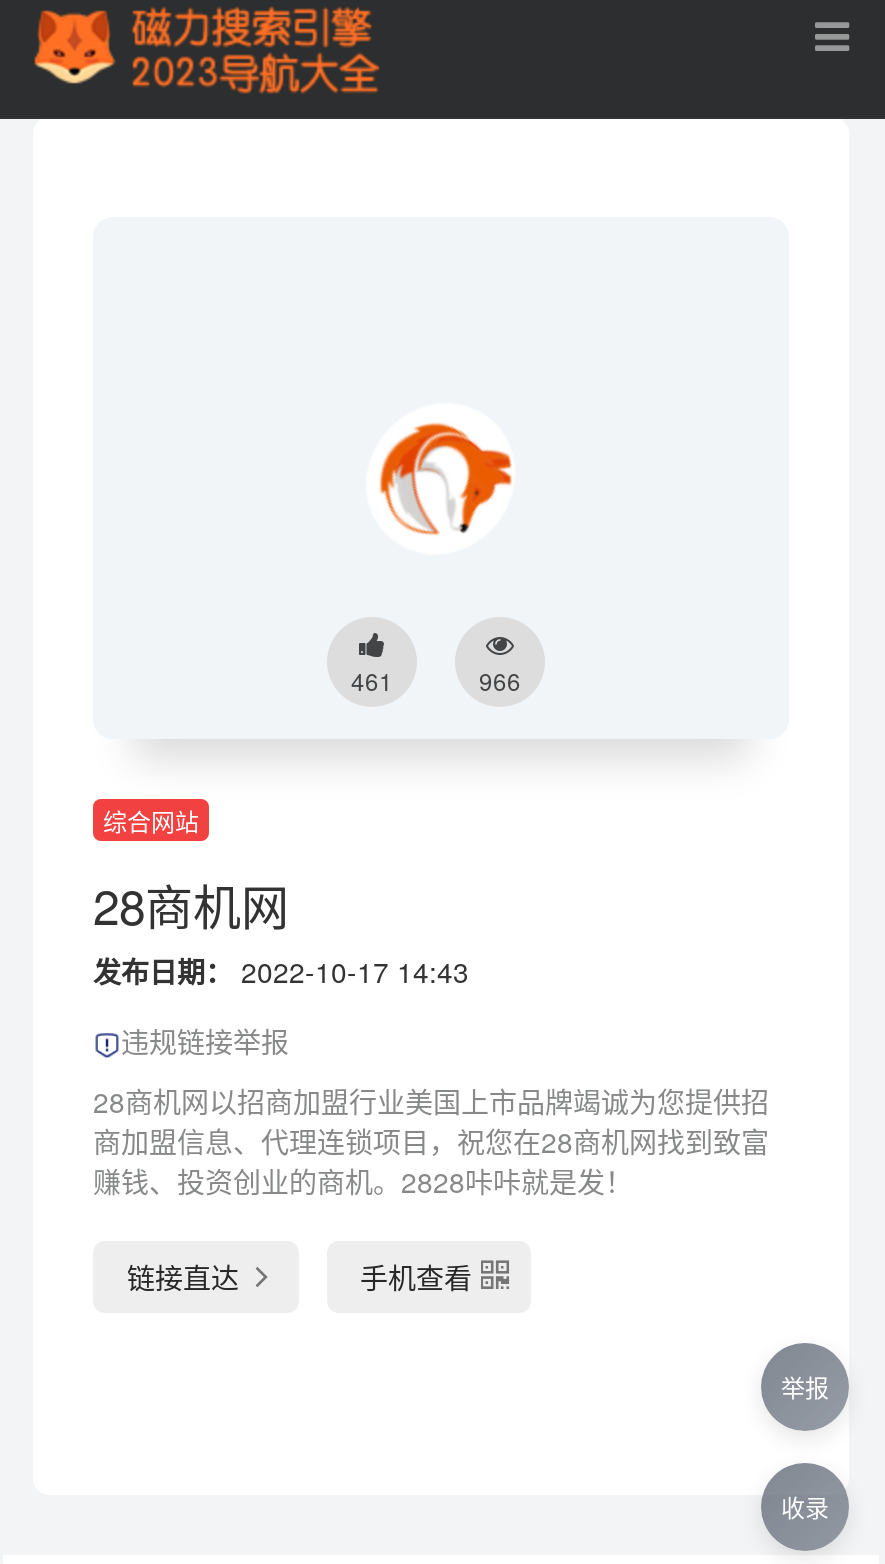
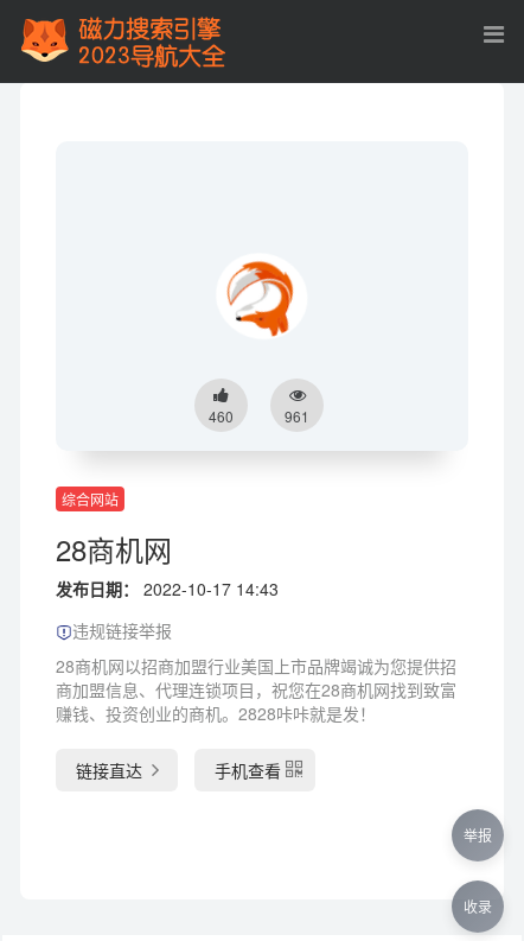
[379,419,513,545] [image] -> [226,260,303,337] [image]
[351,663,393,697] 461 -> [209,406,234,426] 460
[479,663,521,697] 966 -> [285,406,309,426] 961

